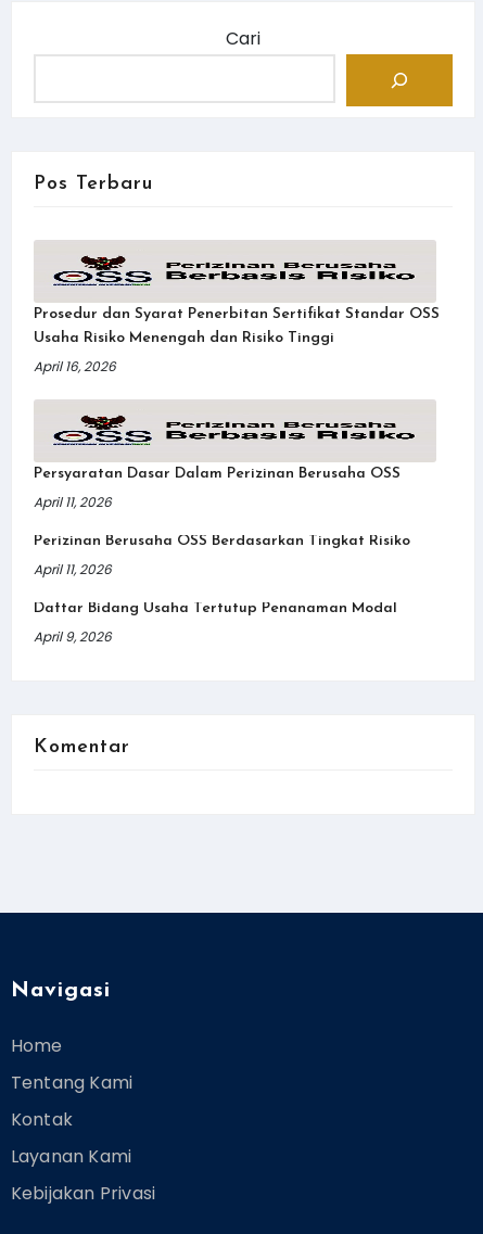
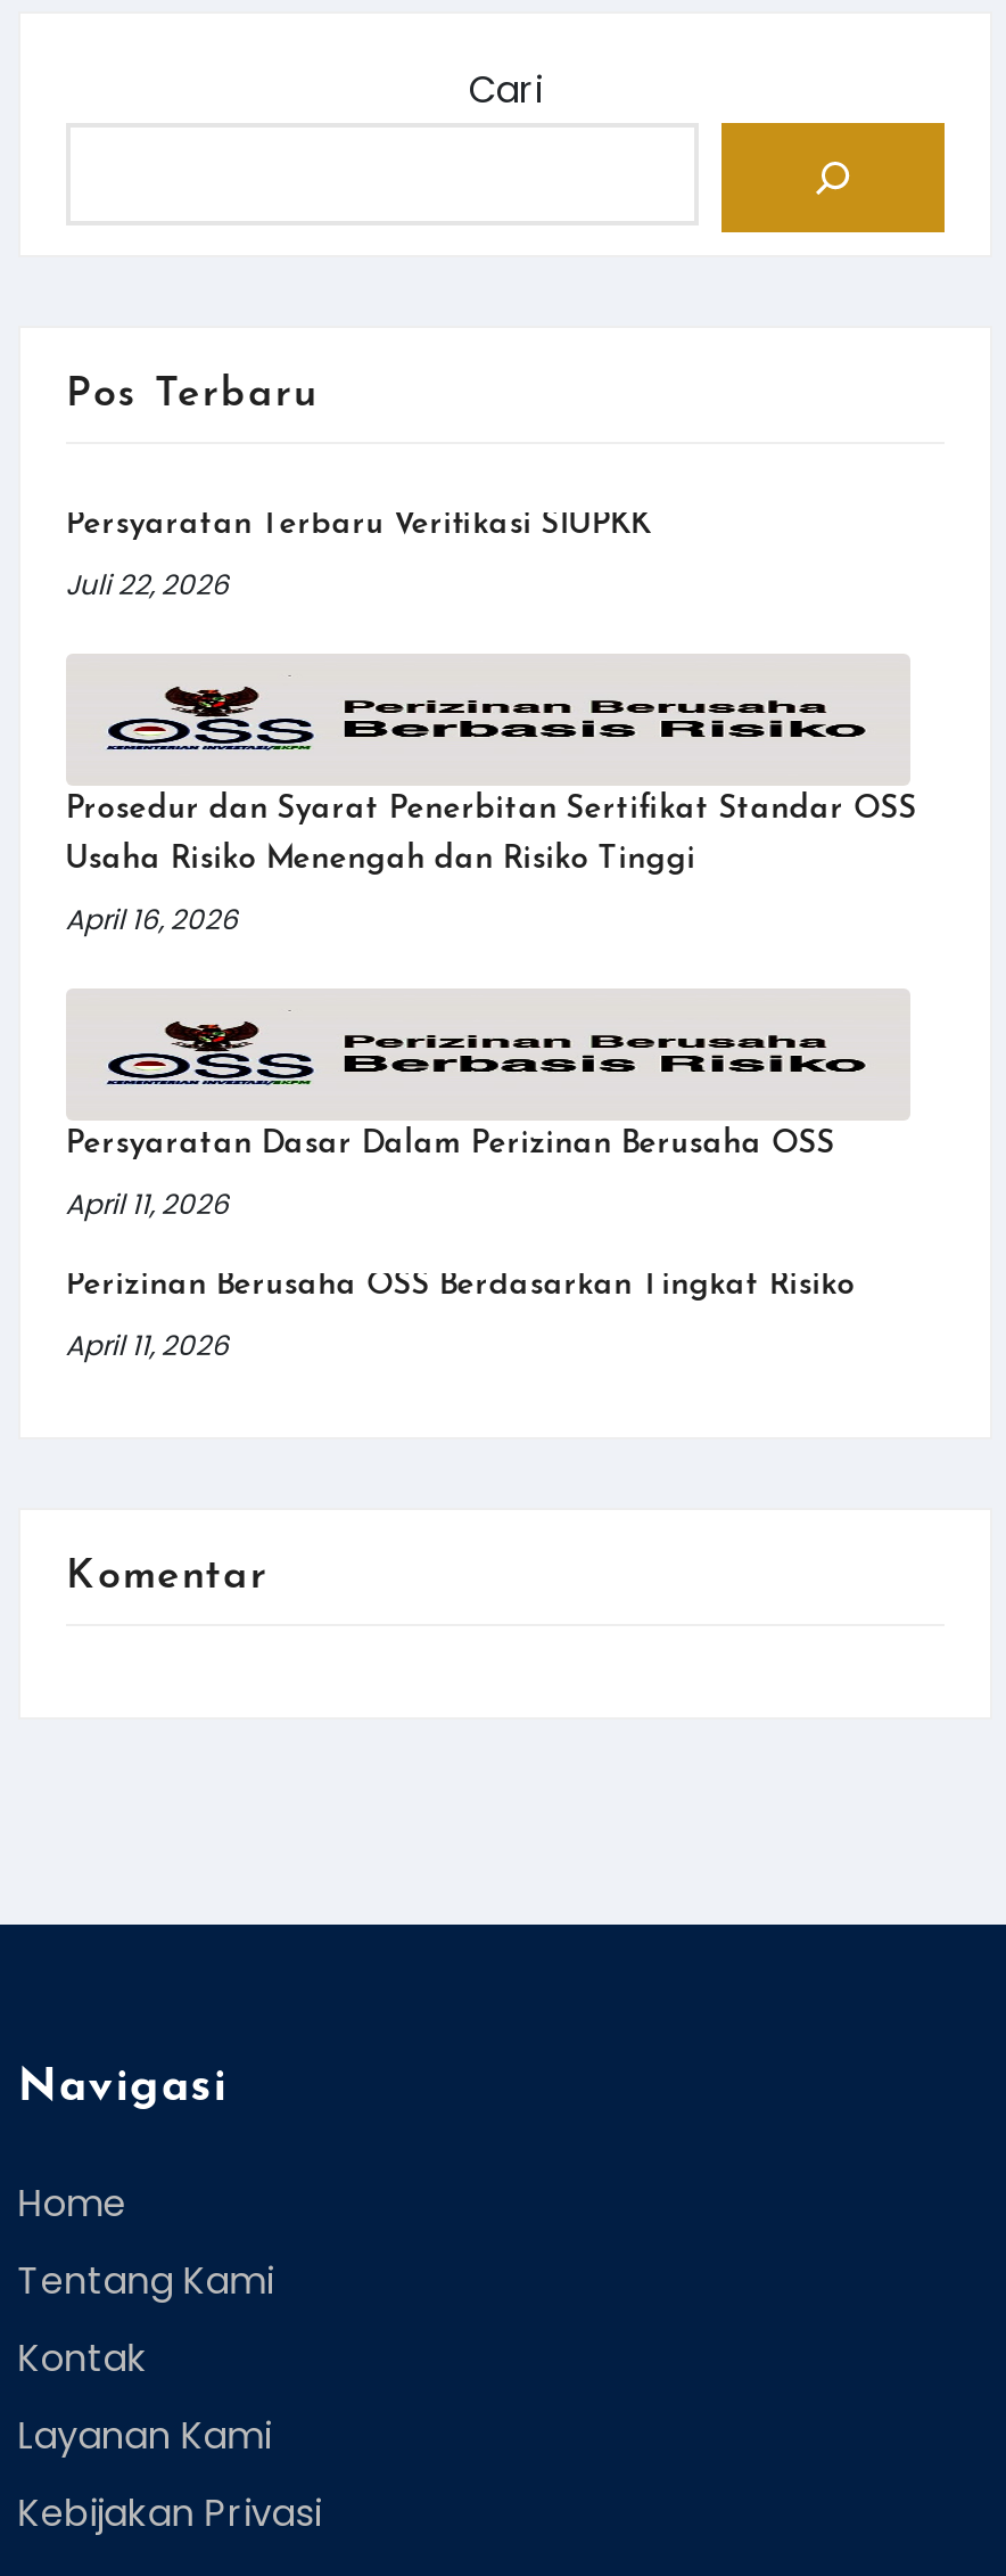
none -> [66,508,650,604] Persyaratan Terbaru Verifikasi SIUPKK | Juli 22, 2026
moved [33,306,439,578] -> [66,793,917,1364]: Prosedur dan Syarat Penerbitan Sertifikat Standar OSS | Usaha Risiko Menengah dan Risiko Tinggi | April 16, 2026 | Persyaratan Dasar Dalam Perizinan Berusaha OSS | April 11, 2026 | Perizinan Berusaha OSS Berdasarkan Tingkat Risiko | April 11, 2026
[33,600,397,646] Daftar Bidang Usaha Tertutup Penanaman Modal | April 9, 2026 -> none

